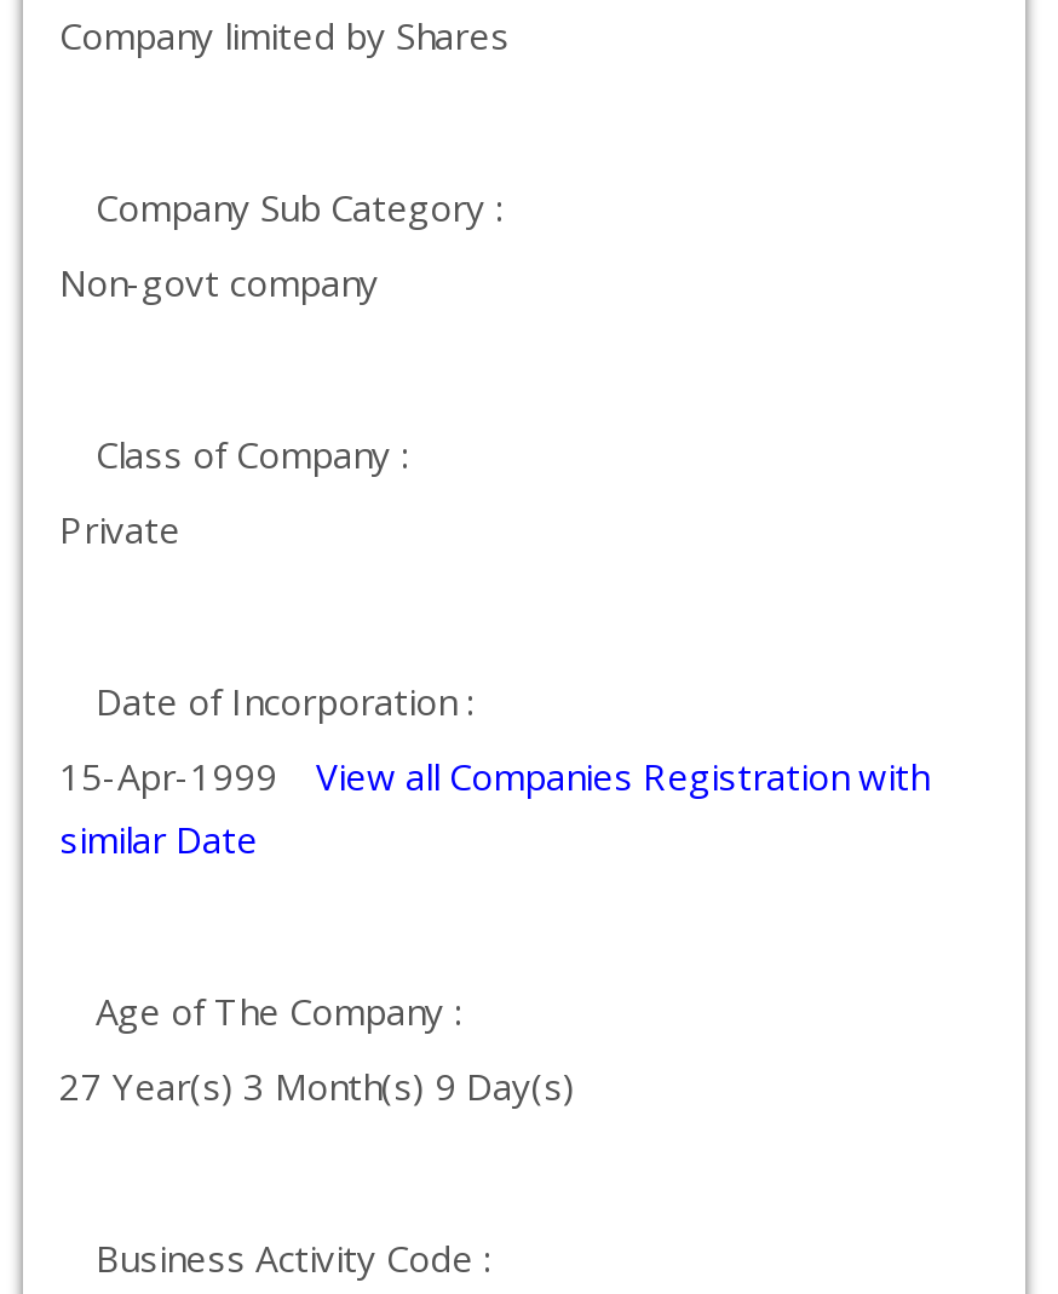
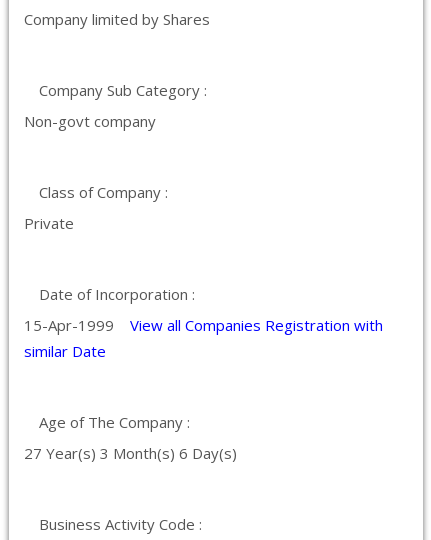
[59,1062,575,1110] 27 Year(s) 3 Month(s) 9 Day(s) -> [24,443,237,463] 27 Year(s) 3 Month(s) 6 Day(s)

